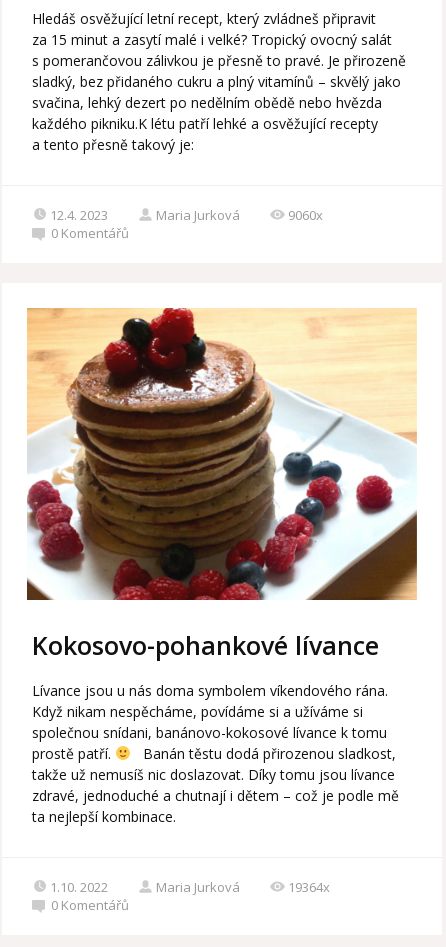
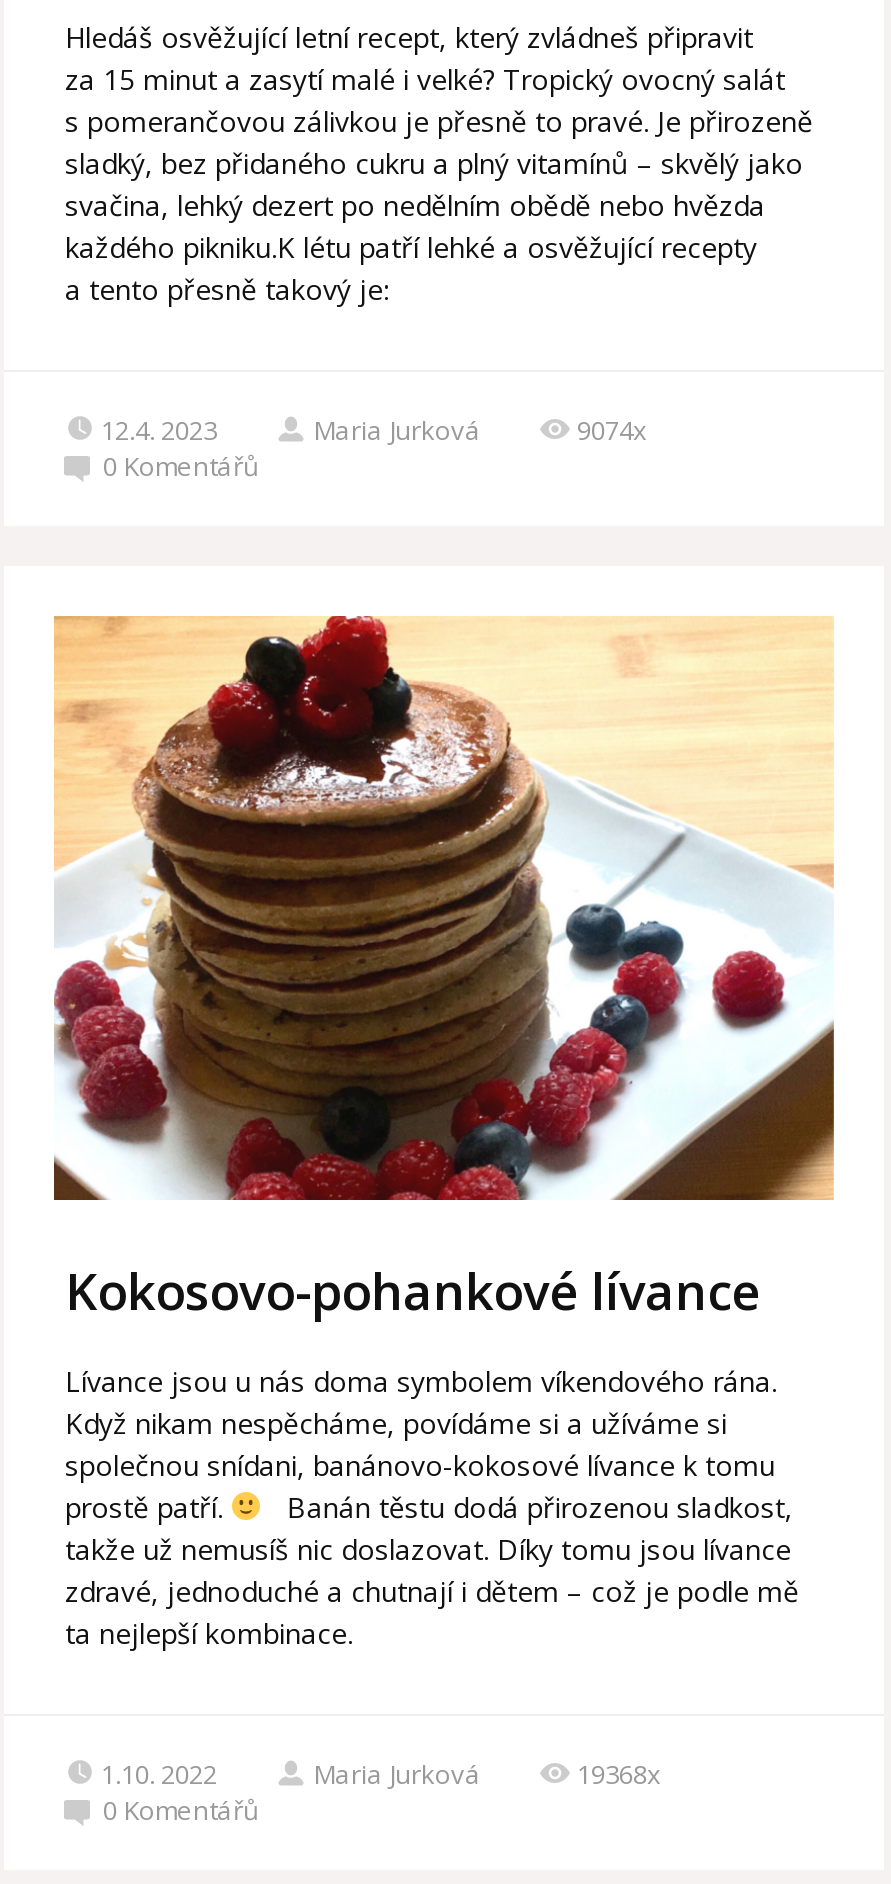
[288,206,323,224] 9060x -> [577,412,647,448] 9074x
[288,878,330,896] 19364x -> [577,1756,661,1792] 19368x

